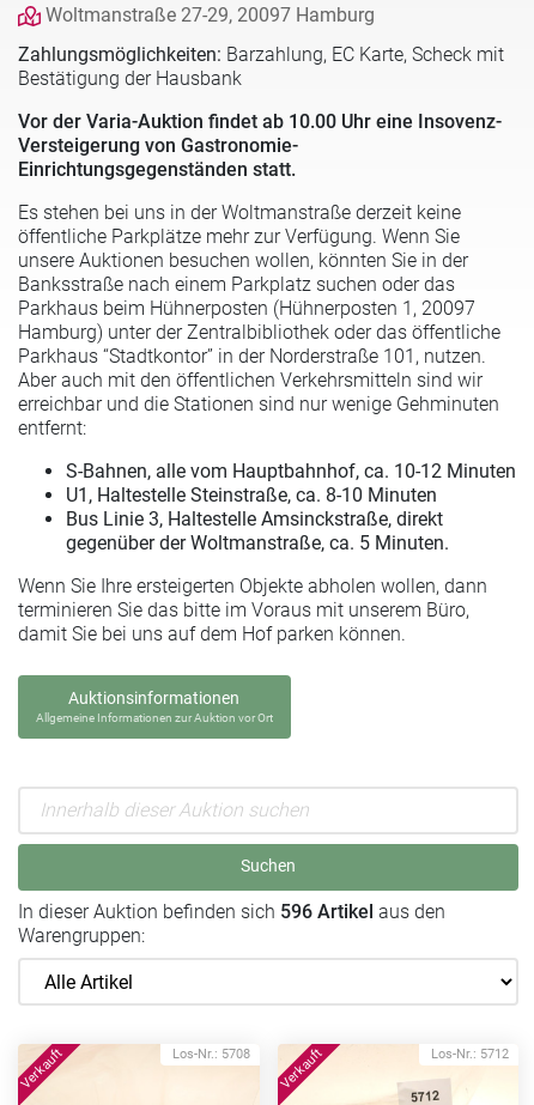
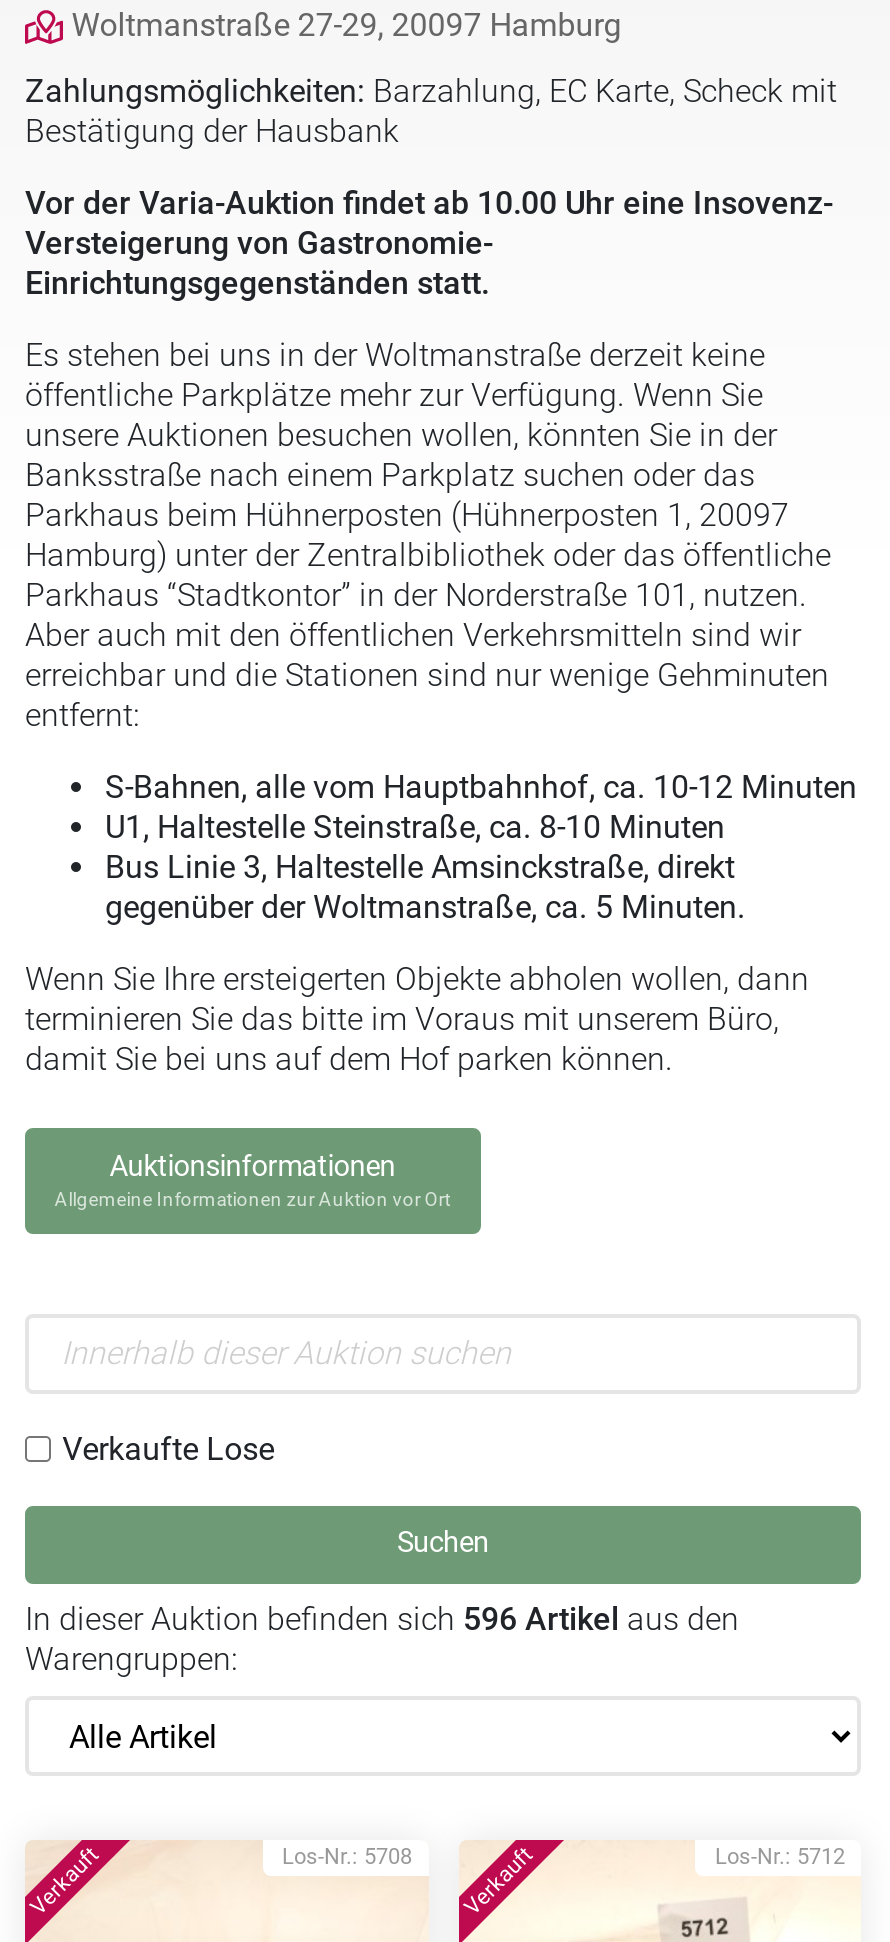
none -> [62,1429,274,1467] Verkaufte Lose

